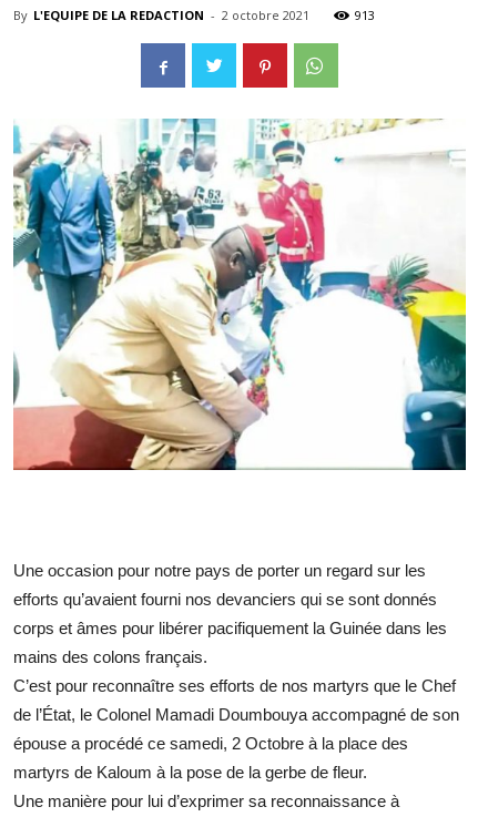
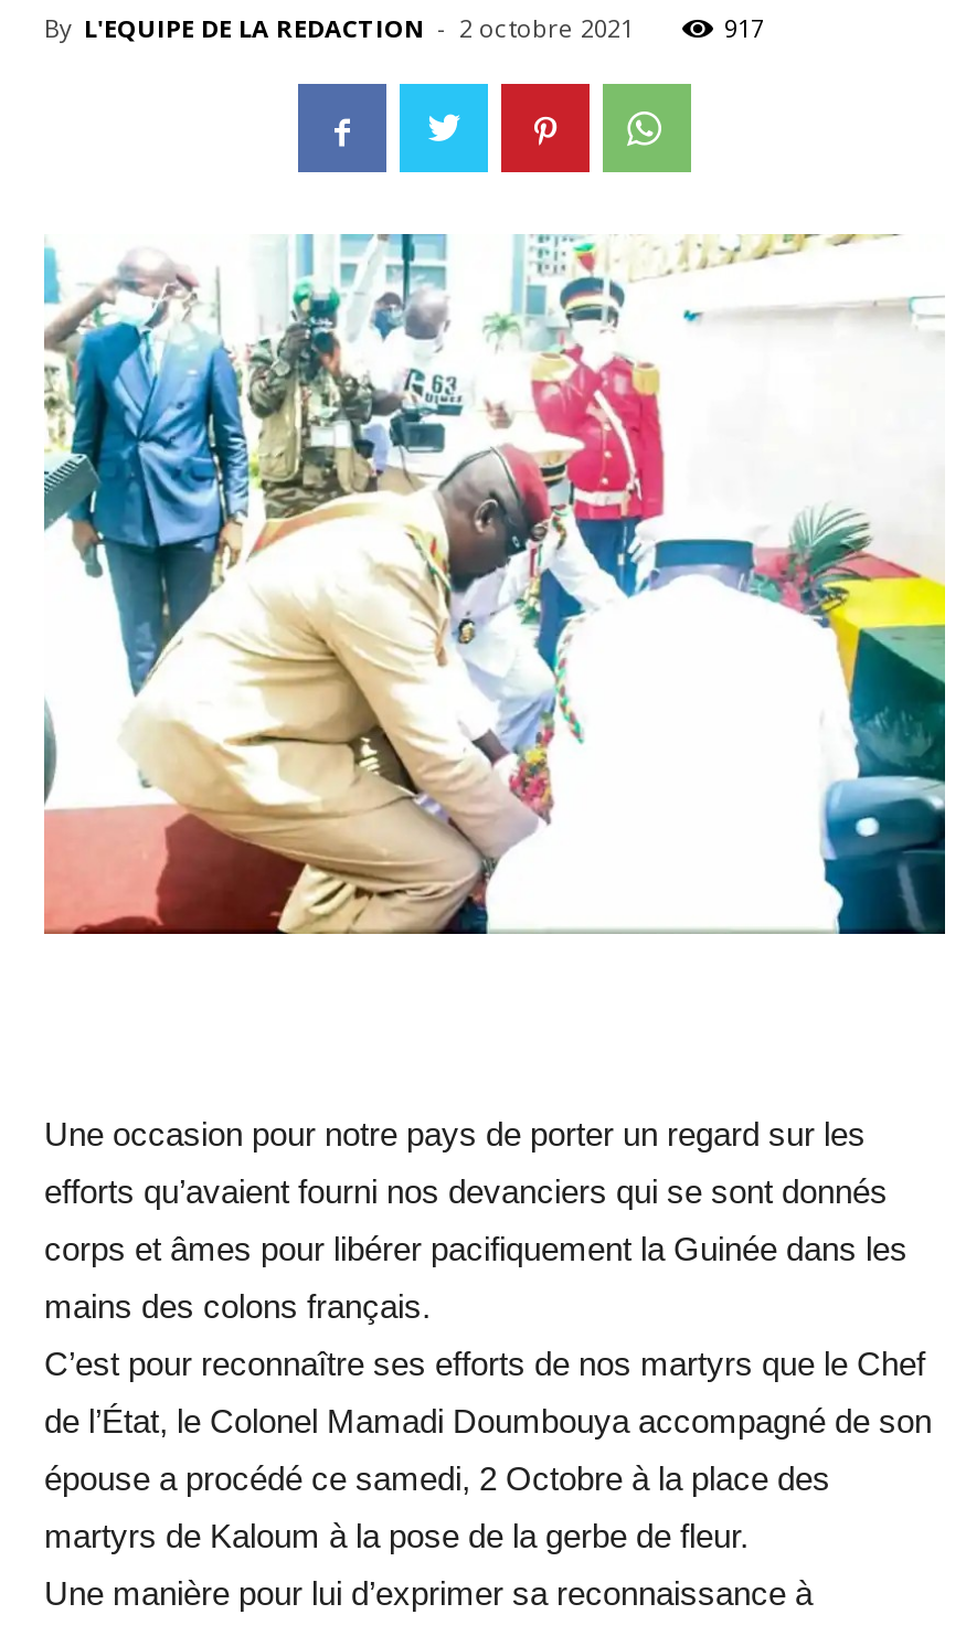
[355,7,375,23] 913 -> [724,11,764,44] 917

